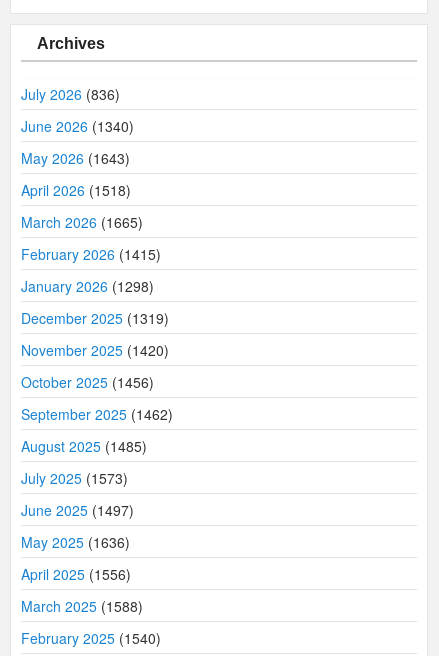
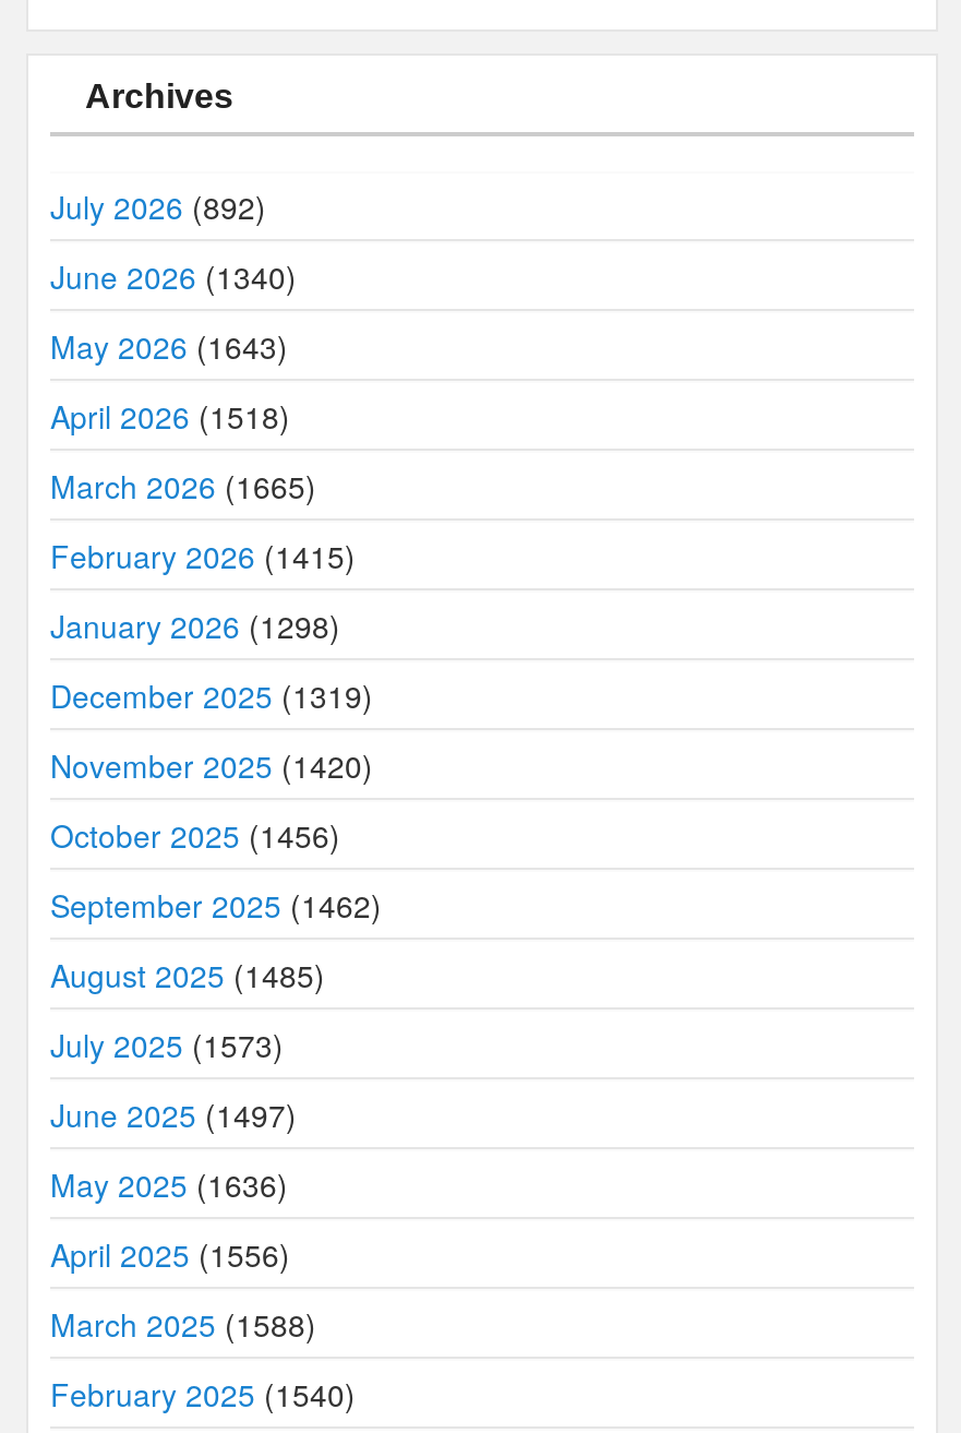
[21,84,120,104] July 2026 (836) -> [50,184,266,228] July 2026 (892)

